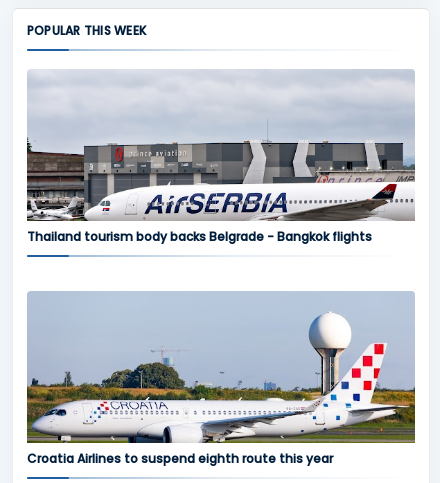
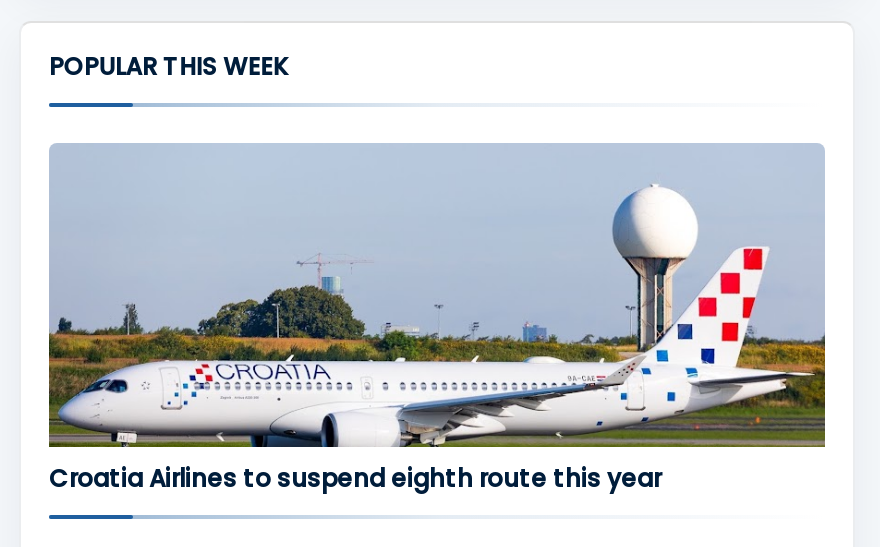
[26,72,416,245] [image] | Thailand tourism body backs Belgrade - Bangkok flights -> none

